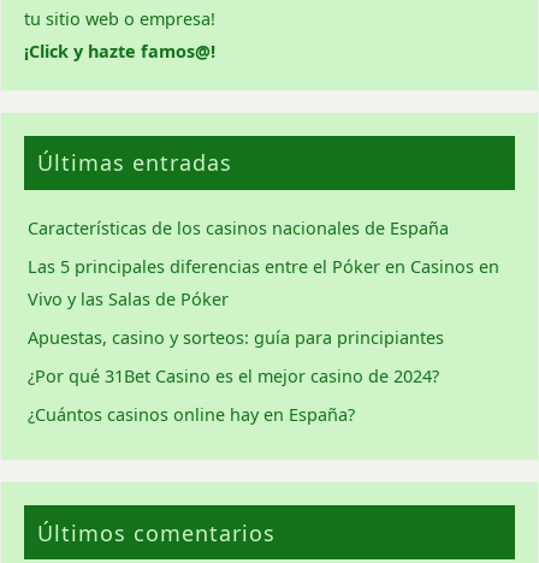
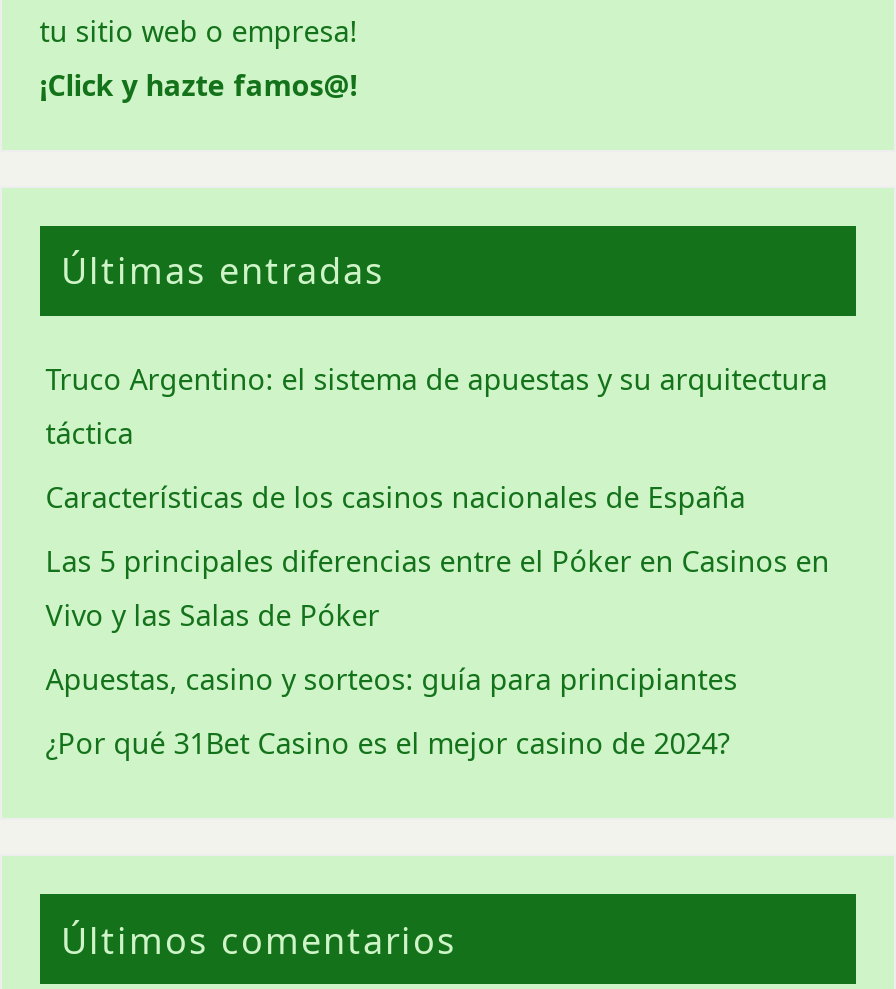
none -> [45,360,827,452] Truco Argentino: el sistema de apuestas y su arquitectura | táctica
moved [27,217,499,387] -> [45,478,829,762]: Características de los casinos nacionales de España | Las 5 principales diferencias entre el Póker en Casinos en | Vivo y las Salas de Póker | Apuestas, casino y sorteos: guía para principiantes | ¿Por qué 31Bet Casino es el mejor casino de 2024?
[27,403,355,426] ¿Cuántos casinos online hay en España? -> none

